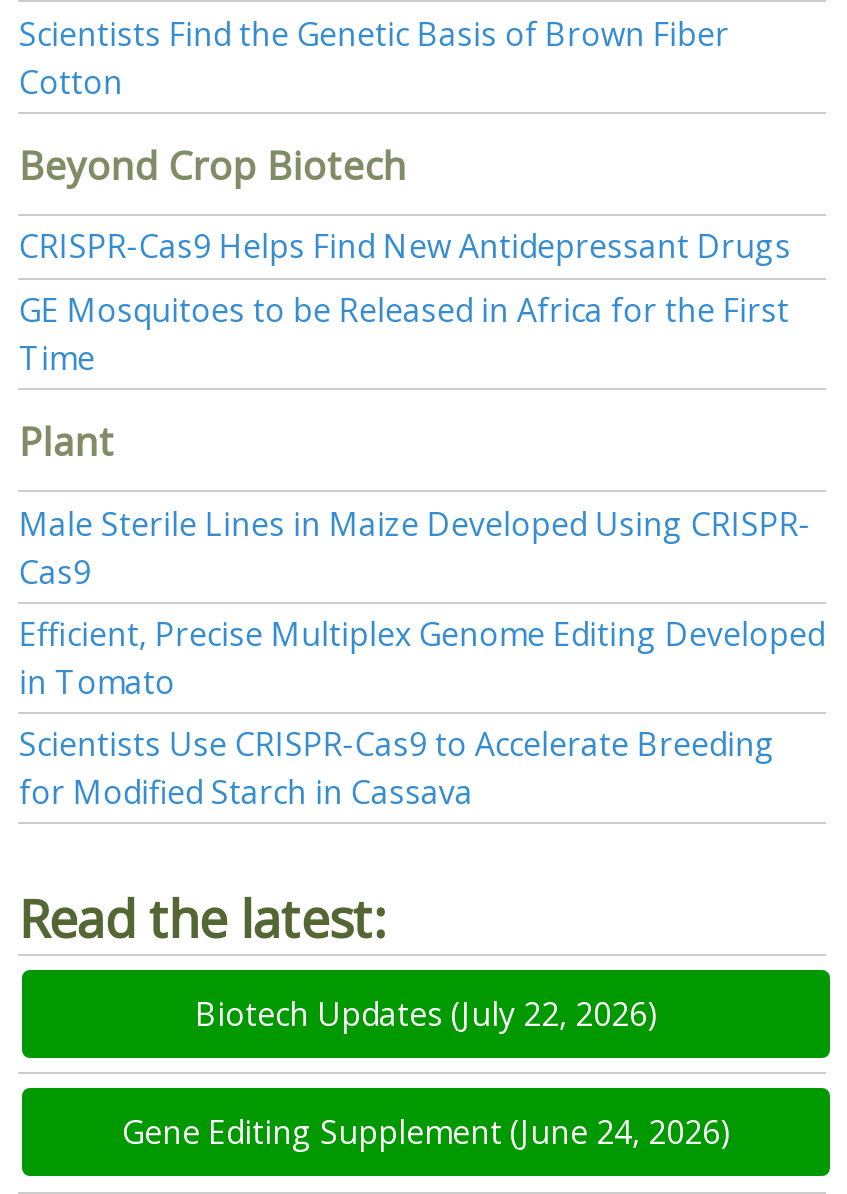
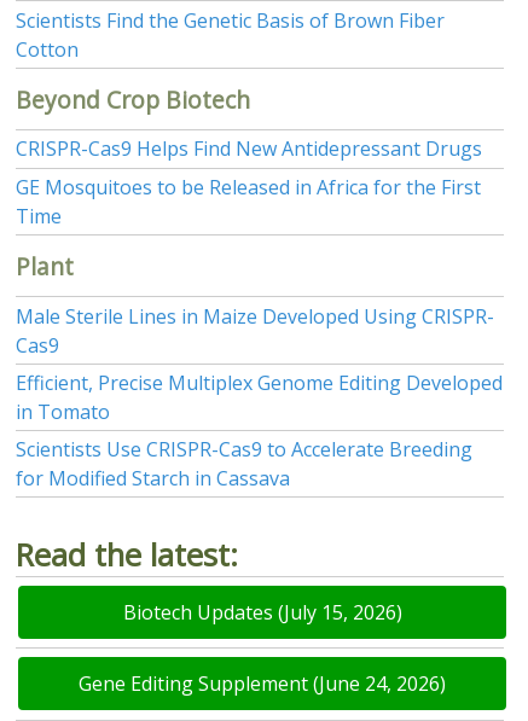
[195,992,657,1036] Biotech Updates (July 22, 2026) -> [123,599,402,626] Biotech Updates (July 15, 2026)

